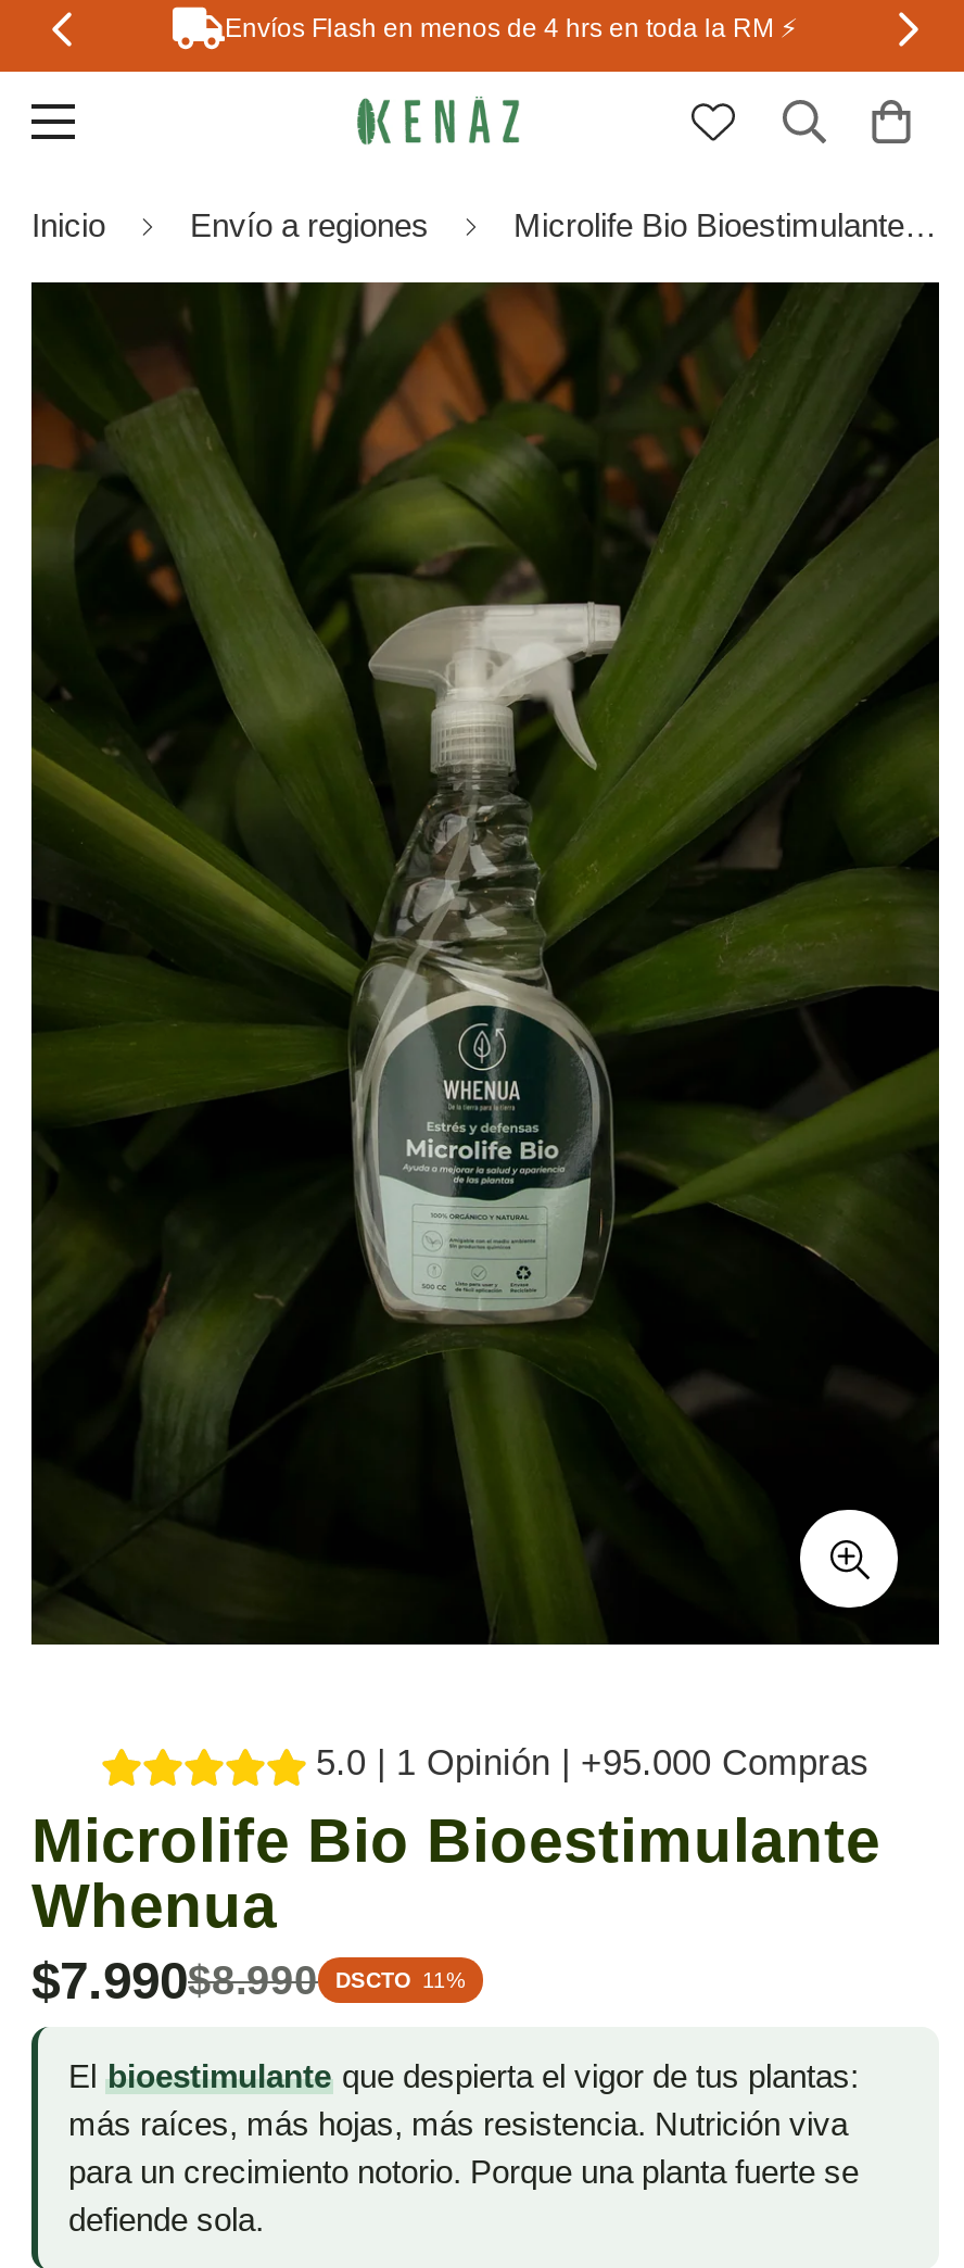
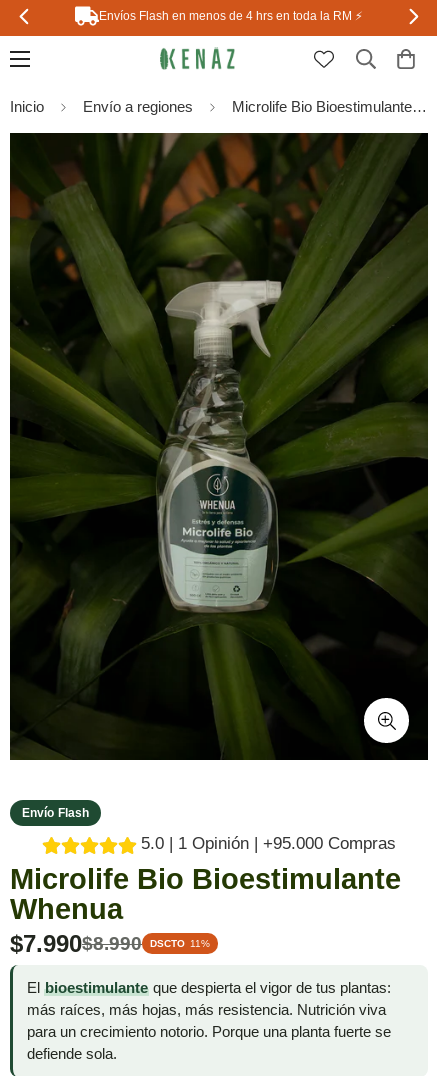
none -> [22,806,89,820] Envío Flash

